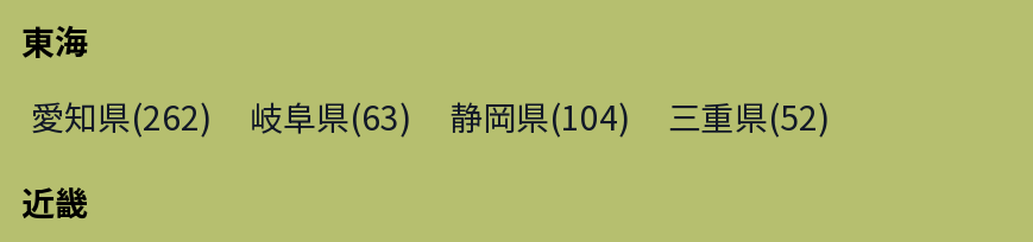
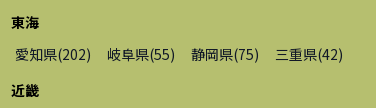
[31,92,212,139] 愛知県(262) -> [15,44,91,64] 愛知県(202)
[250,92,411,139] 岐阜県(63) -> [107,44,175,64] 岐阜県(55)
[449,92,630,139] 静岡県(104) -> [191,44,259,64] 静岡県(75)
[668,92,830,139] 三重県(52) -> [275,44,343,64] 三重県(42)

